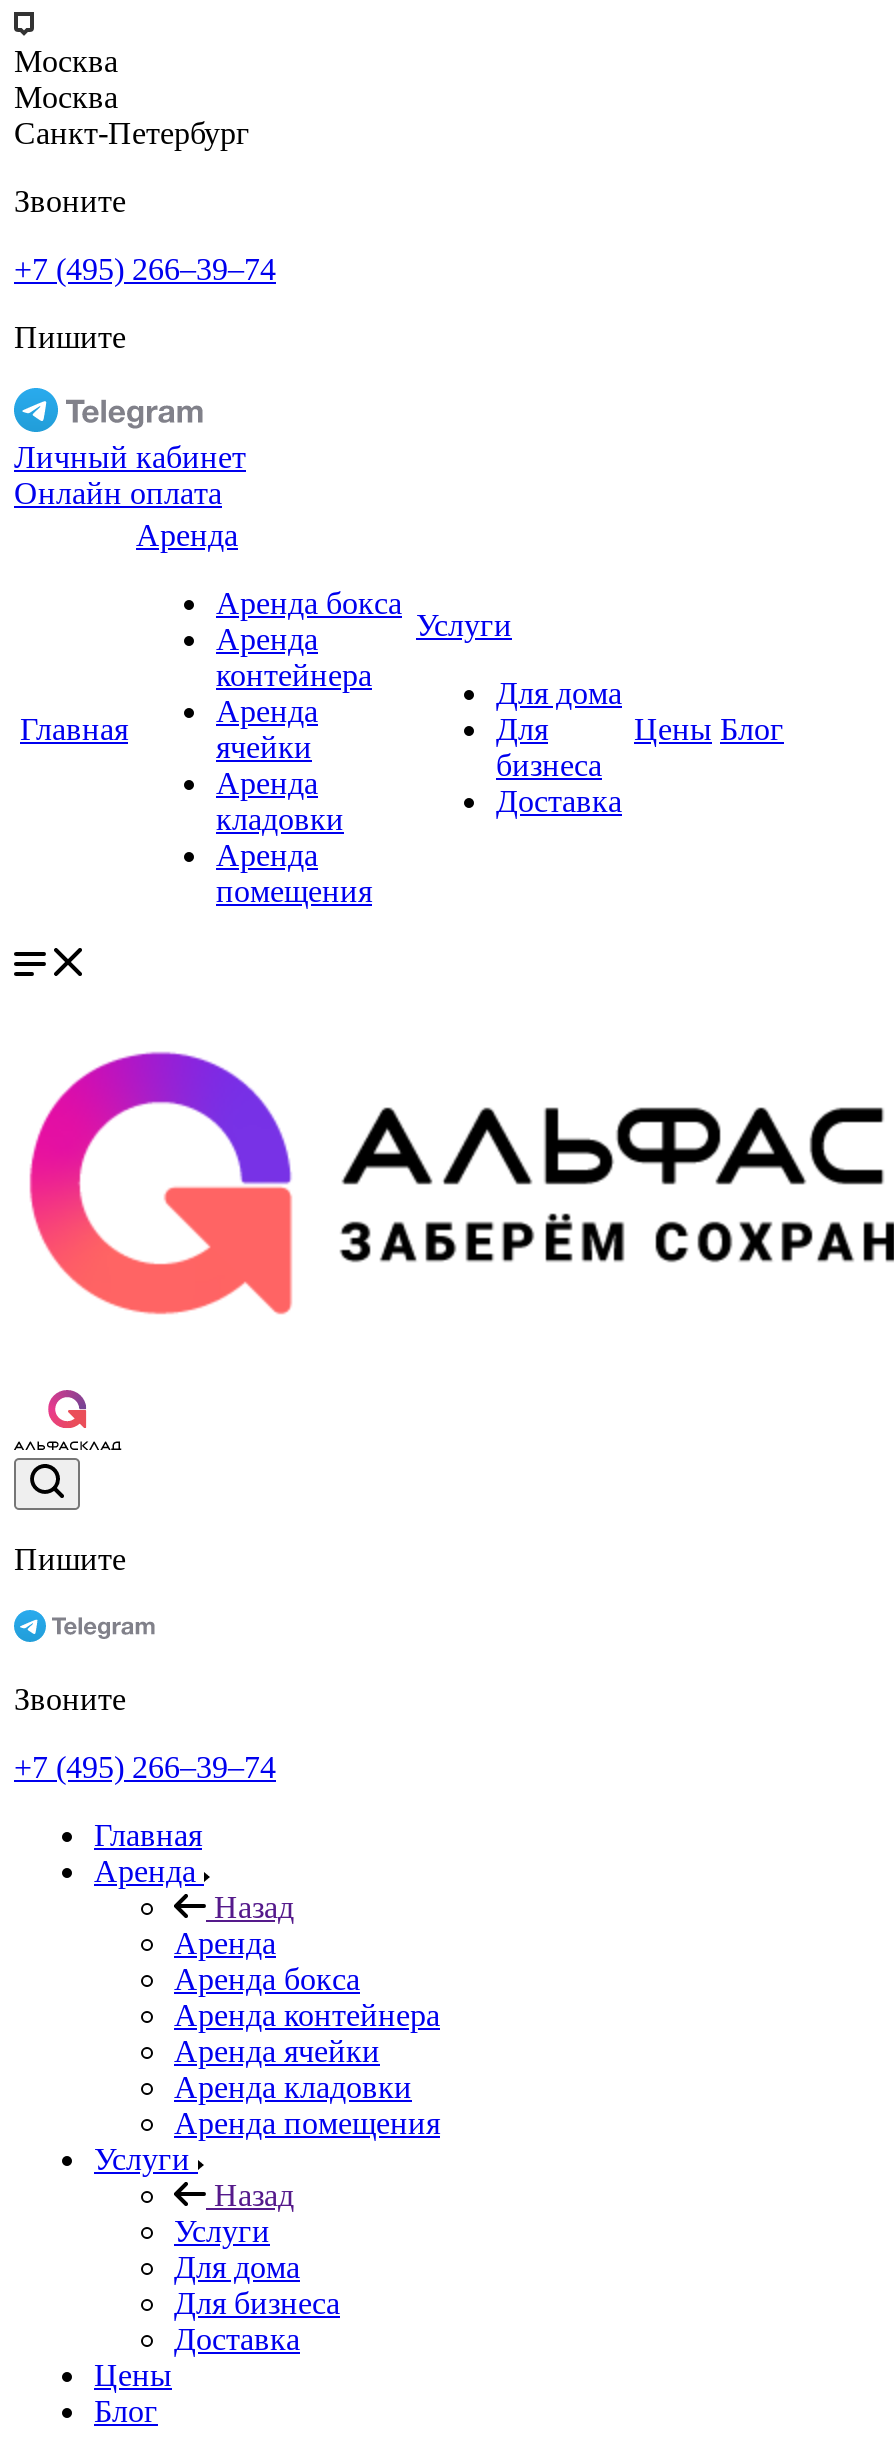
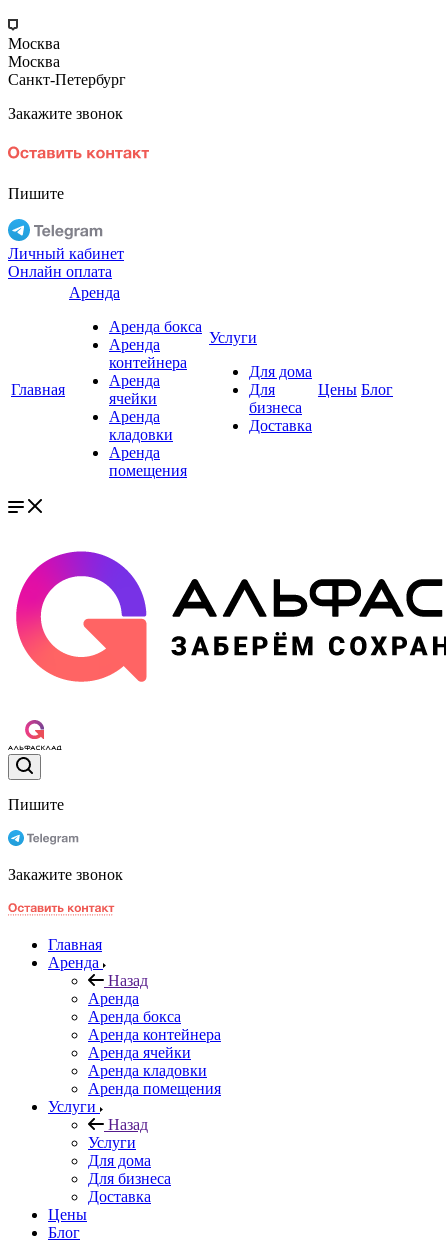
[14,184,276,286] Звоните | +7 (495) 266–39–74 -> [8,105,123,122] Закажите звонок
[14,1682,276,1784] Звоните | +7 (495) 266–39–74 -> [8,866,123,883] Закажите звонок

